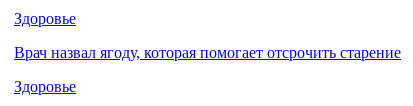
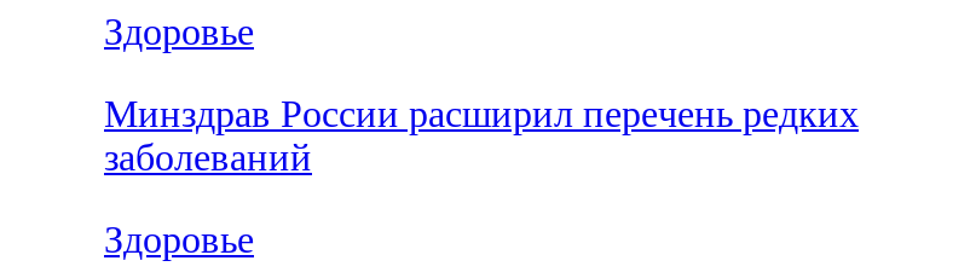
[14,44,401,61] Врач назвал ягоду, которая помогает отсрочить старение -> [104,93,859,178] Минздрав России расширил перечень редких | заболеваний

